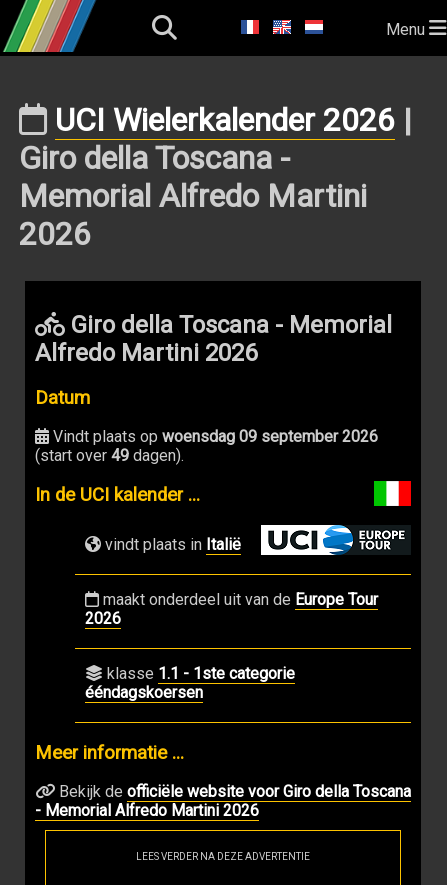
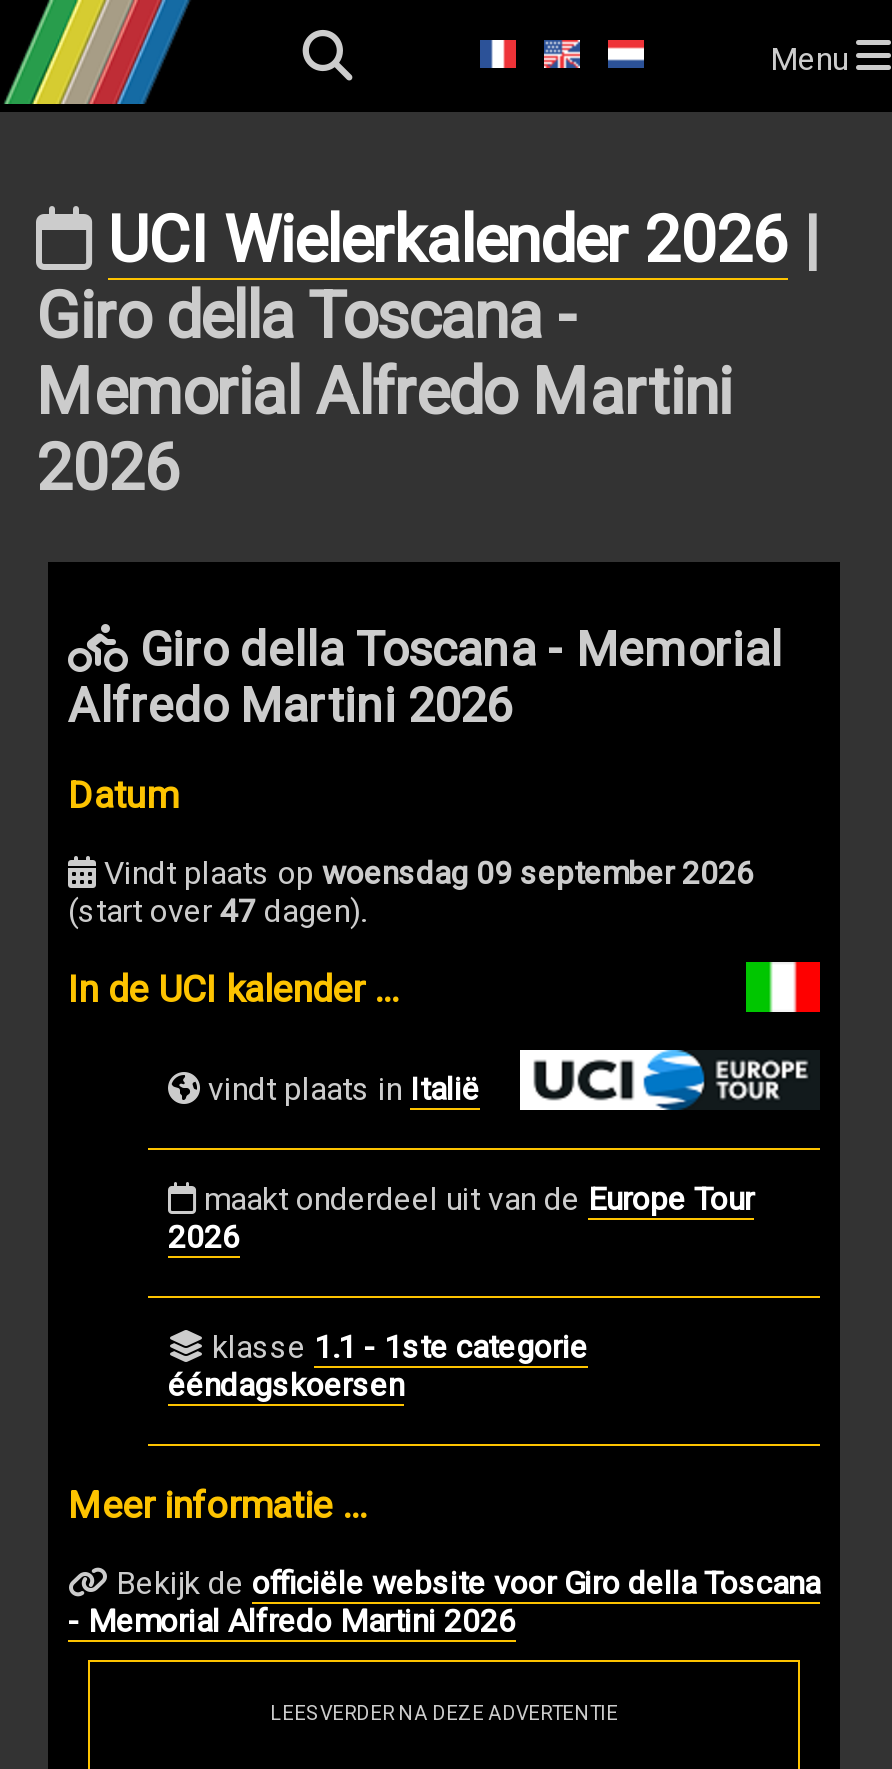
[35,446,184,465] (start over 49 dagen). -> [68,893,366,931] (start over 47 dagen).

